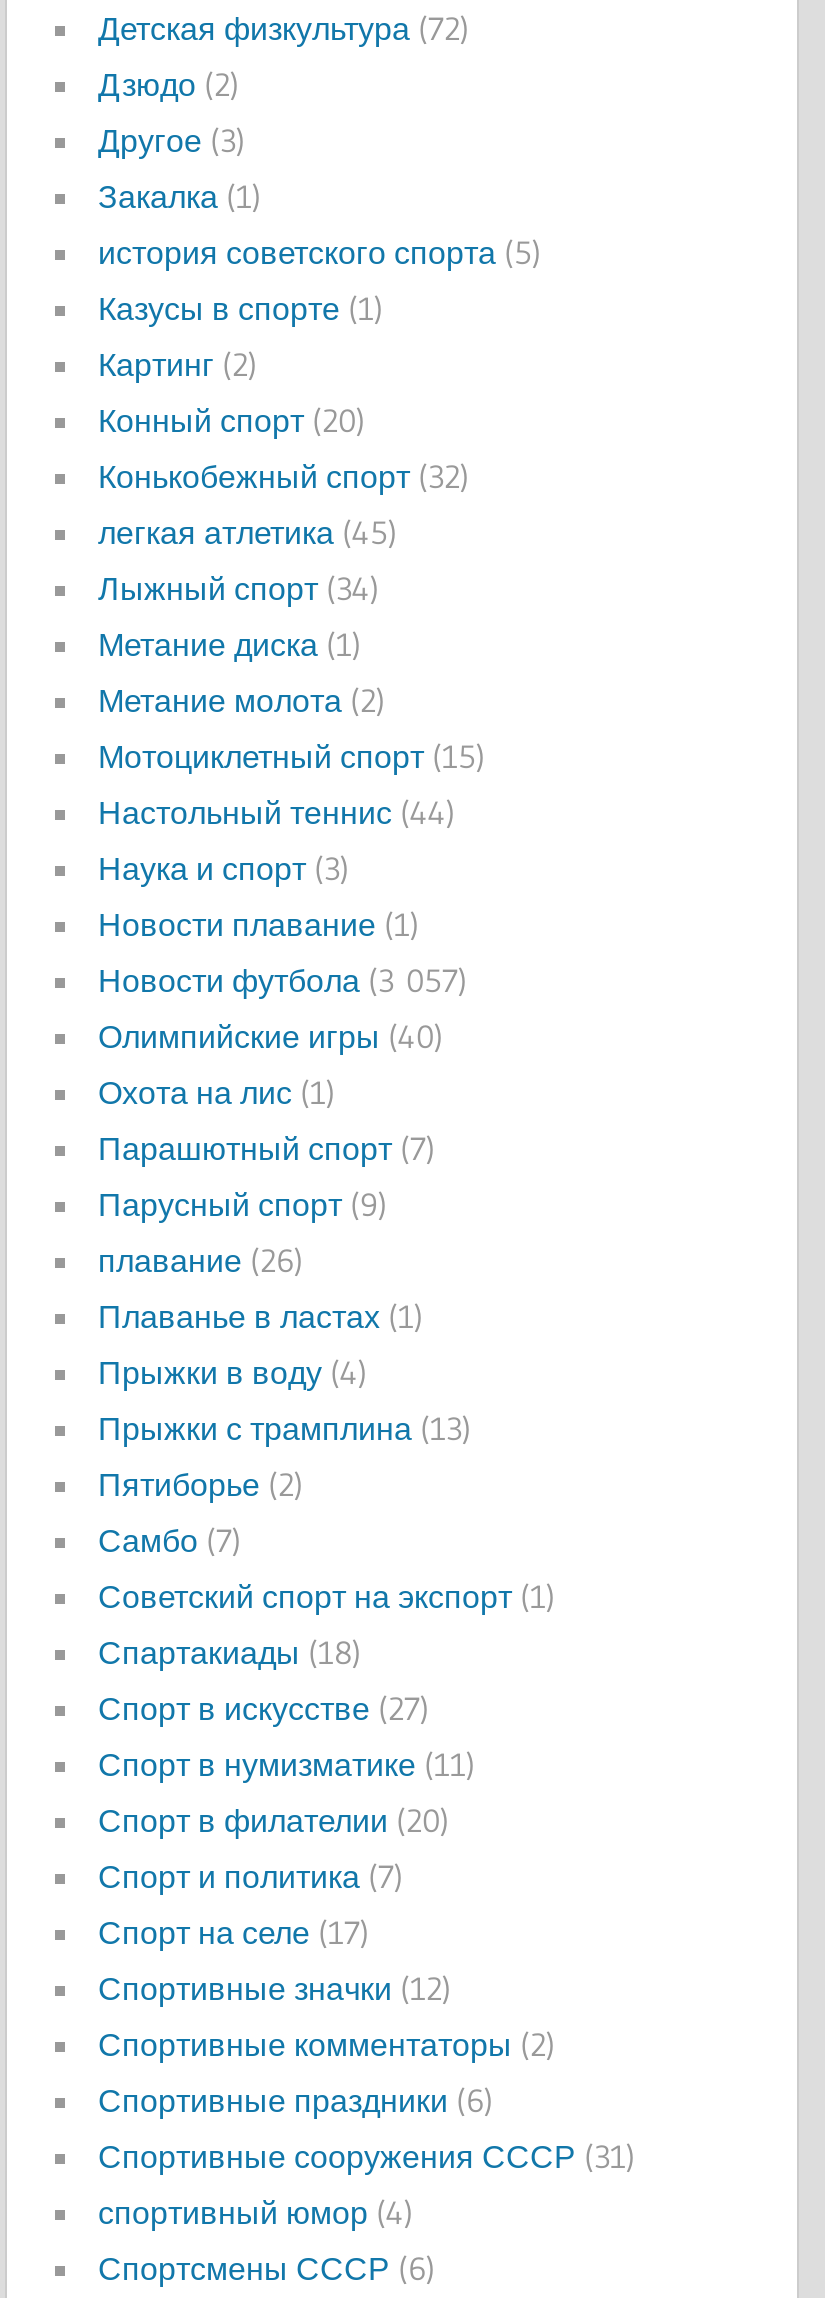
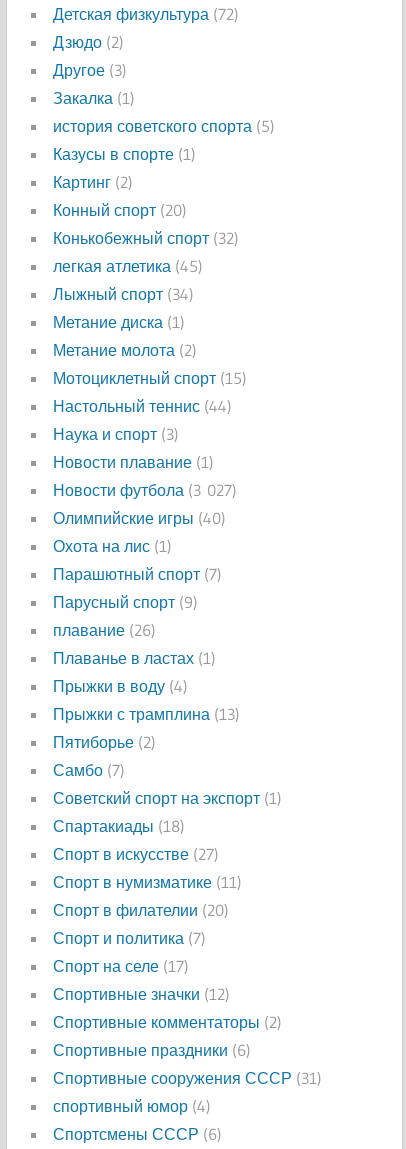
[98,961,468,1001] Новости футбола (3 057) -> [52,480,236,500] Новости футбола (3 027)

